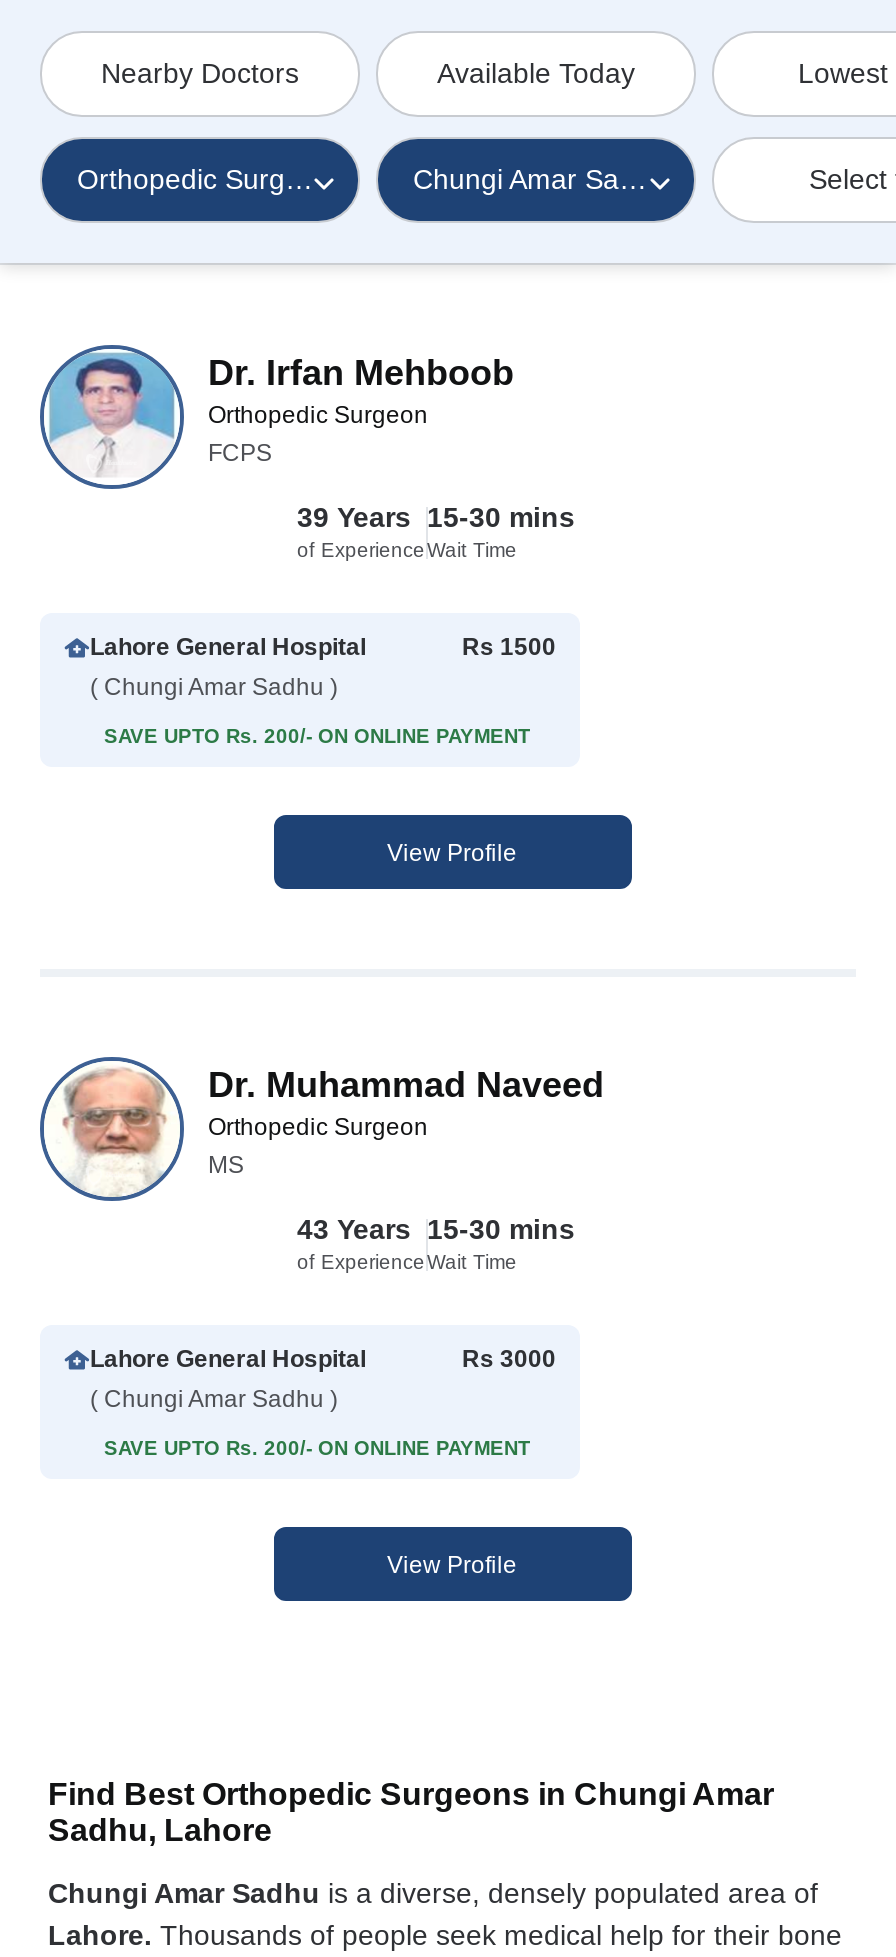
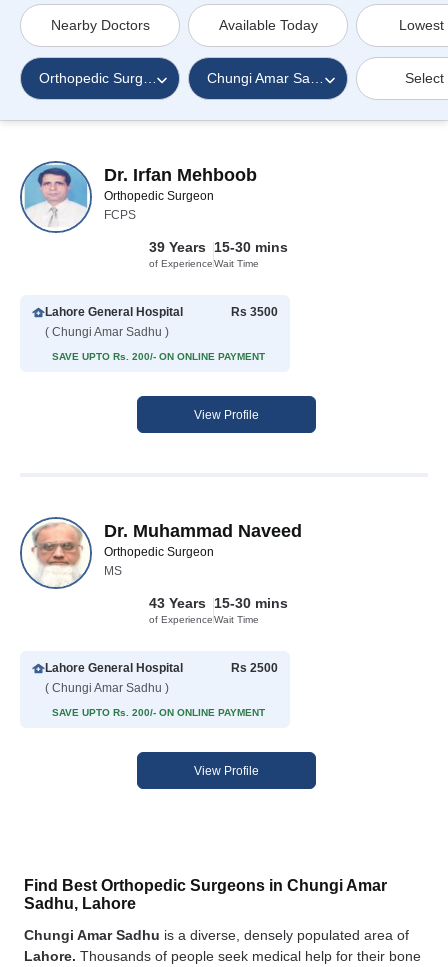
[462,633,556,661] Rs 1500 -> [231,305,278,319] Rs 3500
[462,1345,556,1373] Rs 3000 -> [231,661,278,675] Rs 2500

